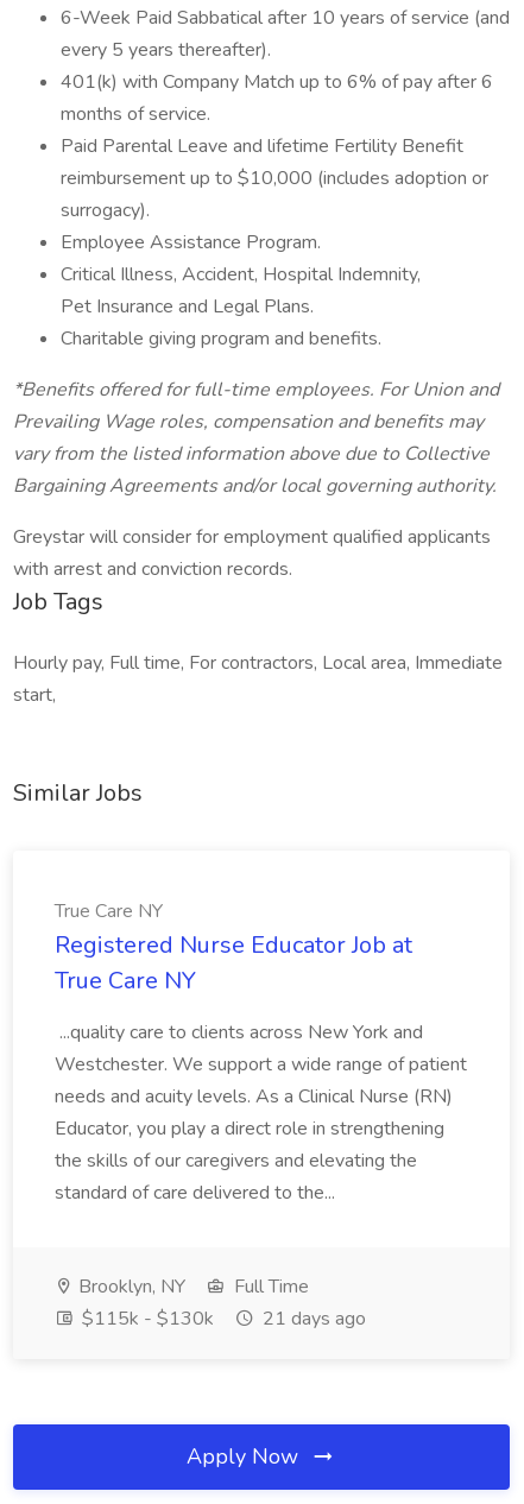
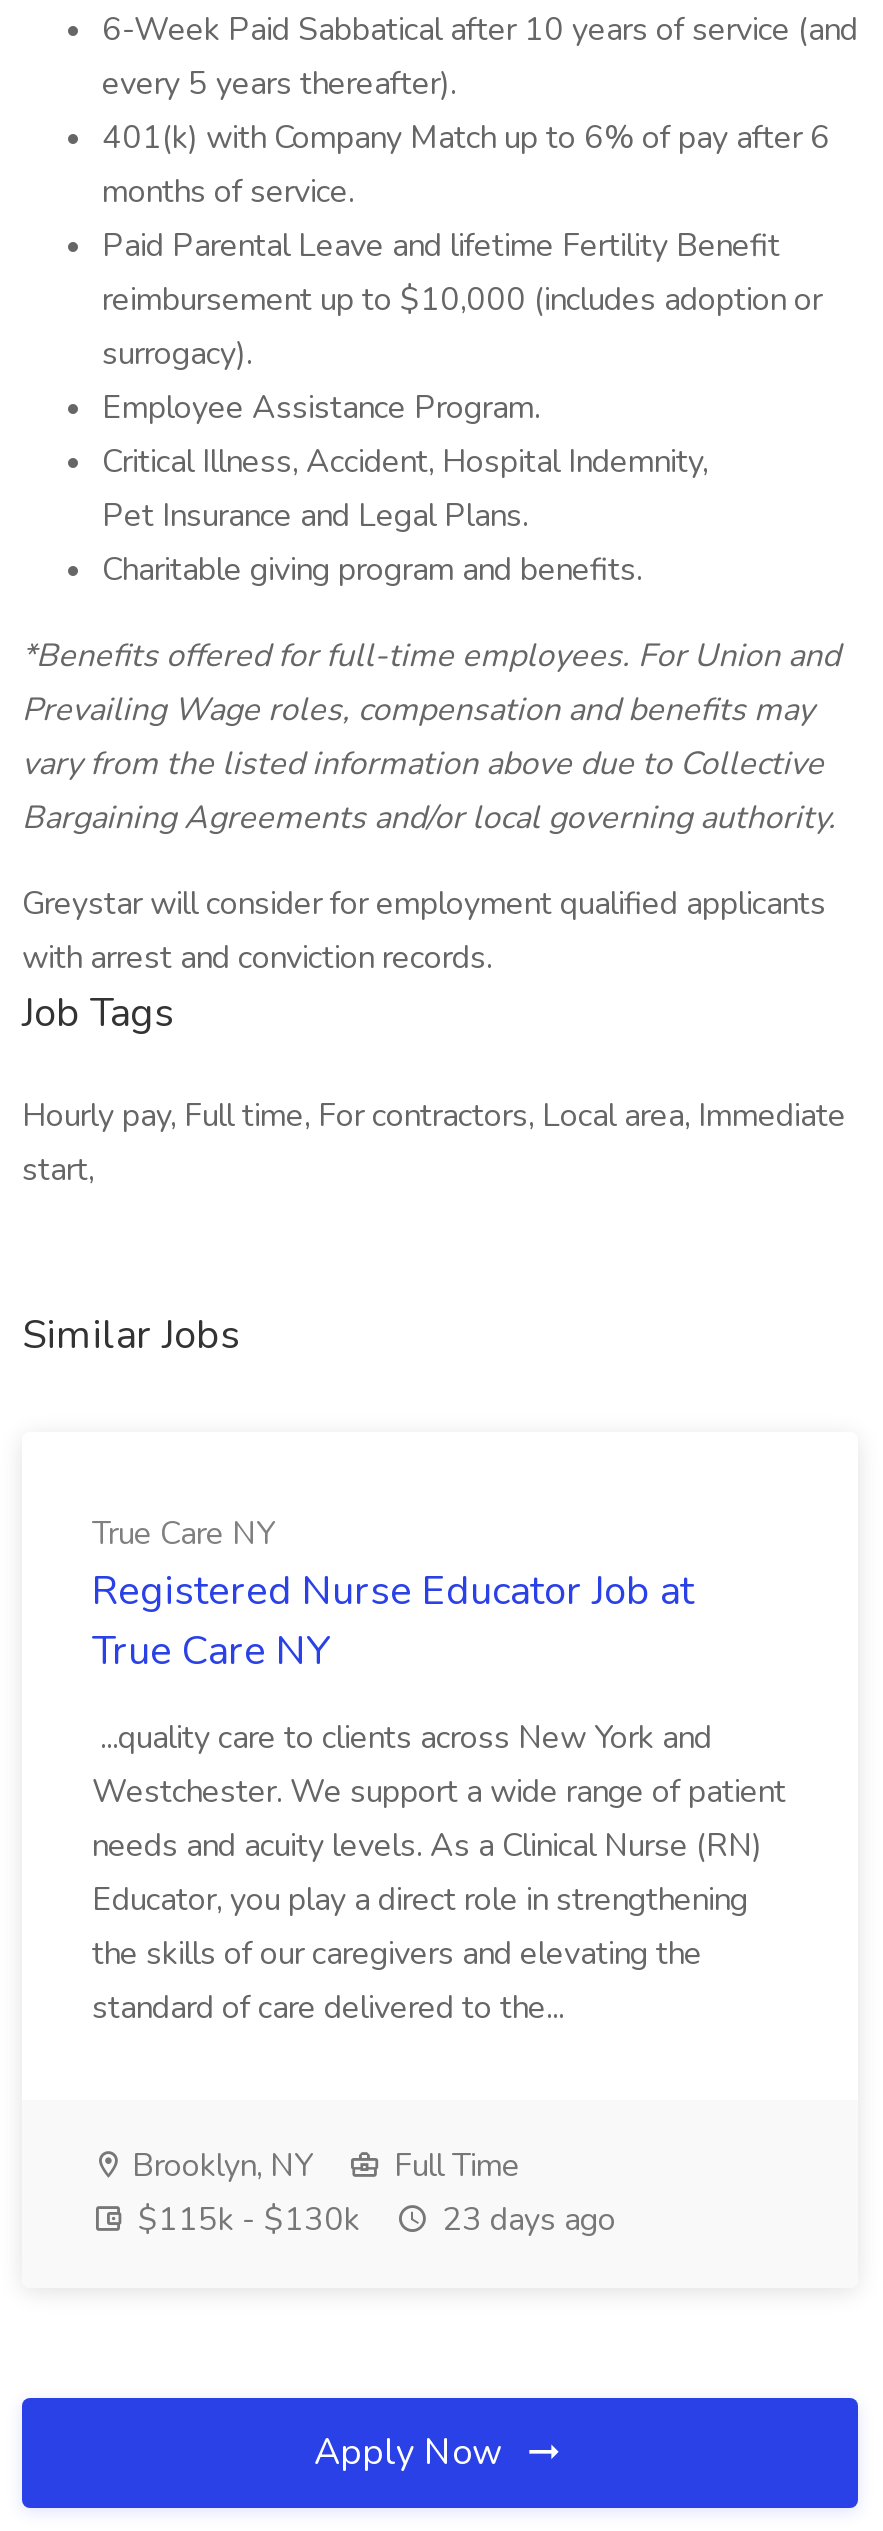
[77,1306,366,1332] $115k - $130k 21 days ago -> [130,2198,616,2242] $115k - $130k 23 days ago

